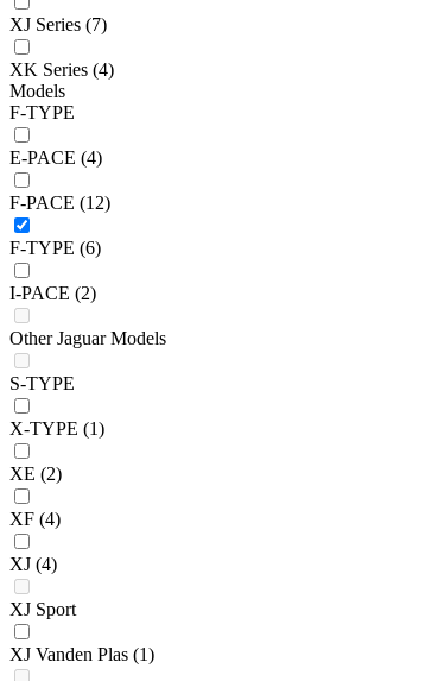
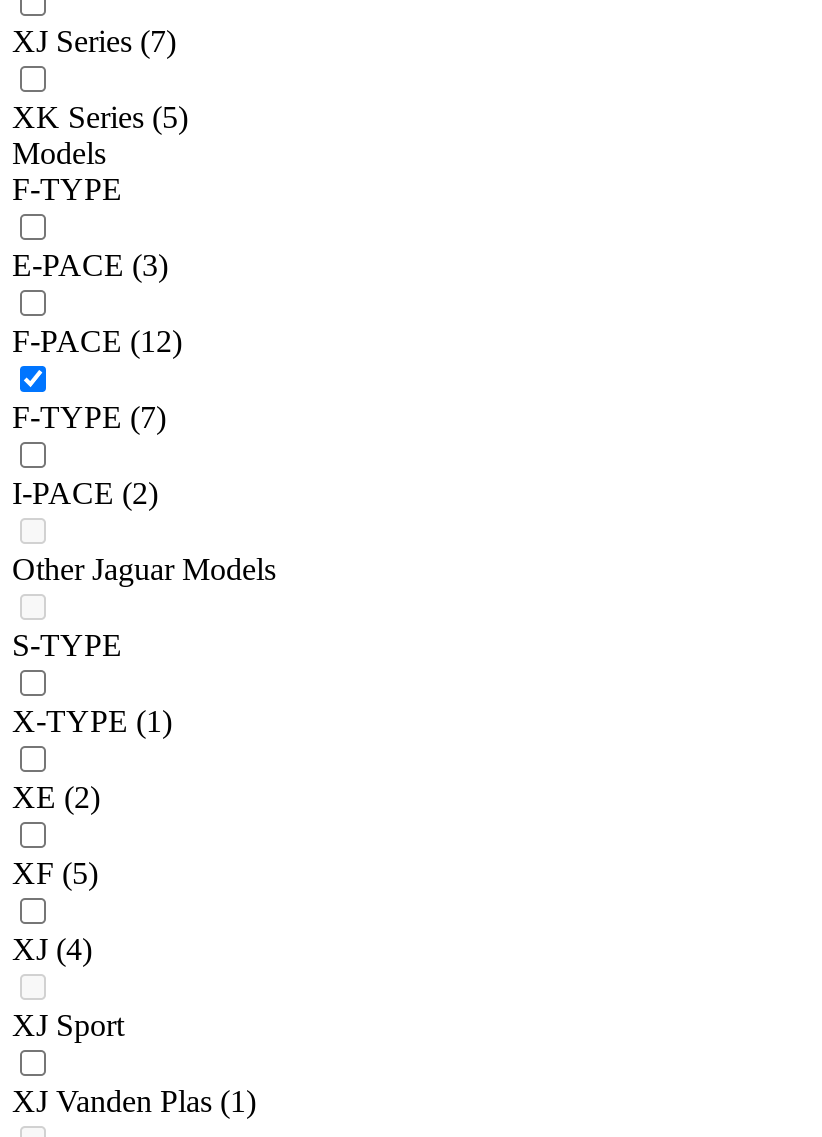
[9,60,114,80] XK Series (4) -> [12,101,188,135] XK Series (5)
[9,148,102,168] E-PACE (4) -> [12,249,168,283] E-PACE (3)
[9,238,101,258] F-TYPE (6) -> [12,401,166,435] F-TYPE (7)
[9,509,61,529] XF (4) -> [12,857,98,891] XF (5)

